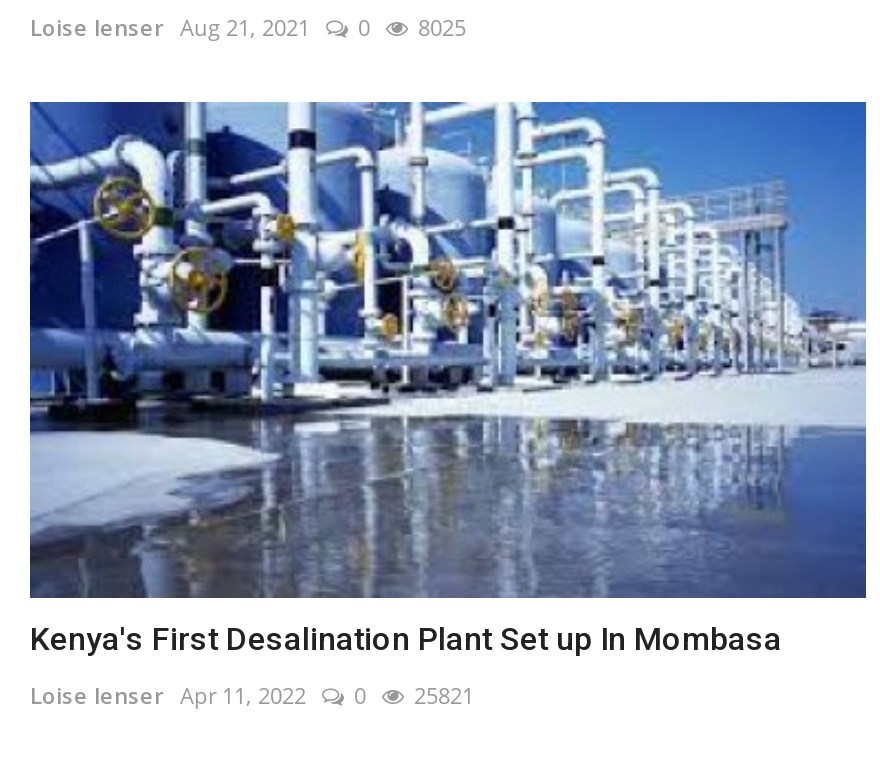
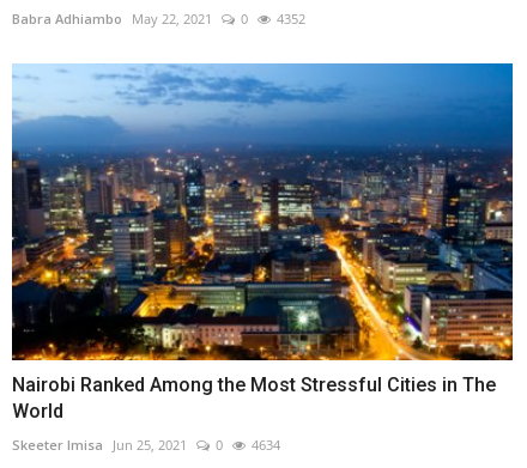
[30,11,310,41] Loise lenser Aug 21, 2021 -> [12,9,212,27] Babra Adhiambo May 22, 2021
[418,11,466,41] 8025 -> [277,9,305,27] 4352
[28,100,868,658] [image] | Kenya's First Desalination Plant Set up In Mombasa -> [11,62,514,423] [image] | Nairobi Ranked Among the Most Stressful Cities in The | World
[30,680,306,710] Loise lenser Apr 11, 2022 -> [12,436,187,454] Skeeter Imisa Jun 25, 2021
[414,680,474,710] 25821 -> [252,436,280,454] 4634

